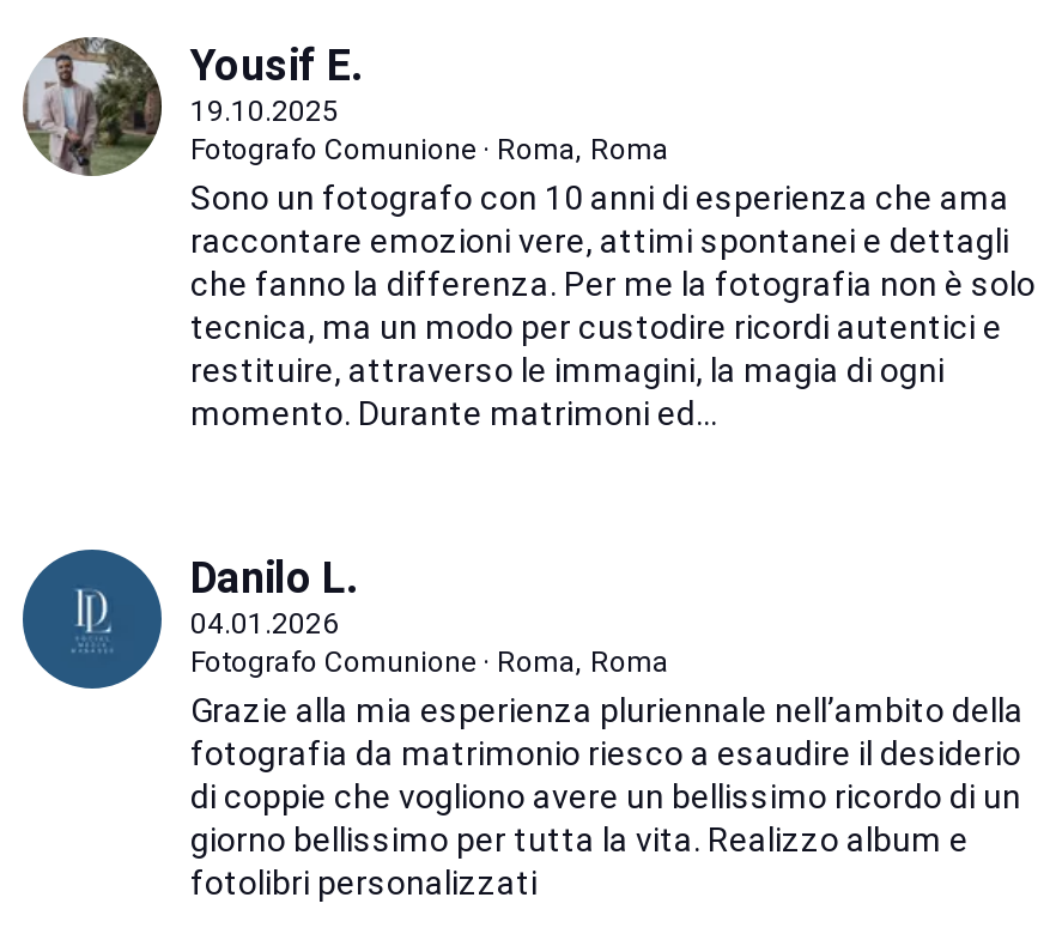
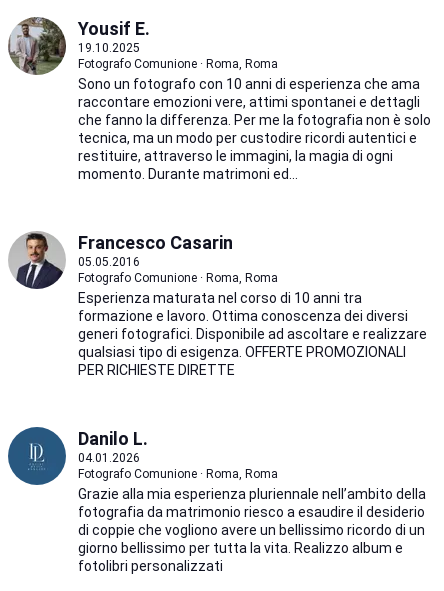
none -> [9,232,427,378] [image] | Francesco Casarin | 05.05.2016 | Fotografo Comunione · Roma, Roma | Esperienza maturata nel corso di 10 anni tra | formazione e lavoro. Ottima conoscenza dei diversi | generi fotografici. Disponibile ad ascoltare e realizzare | qualsiasi tipo di esigenza. OFFERTE PROMOZIONALI | PER RICHIESTE DIRETTE

